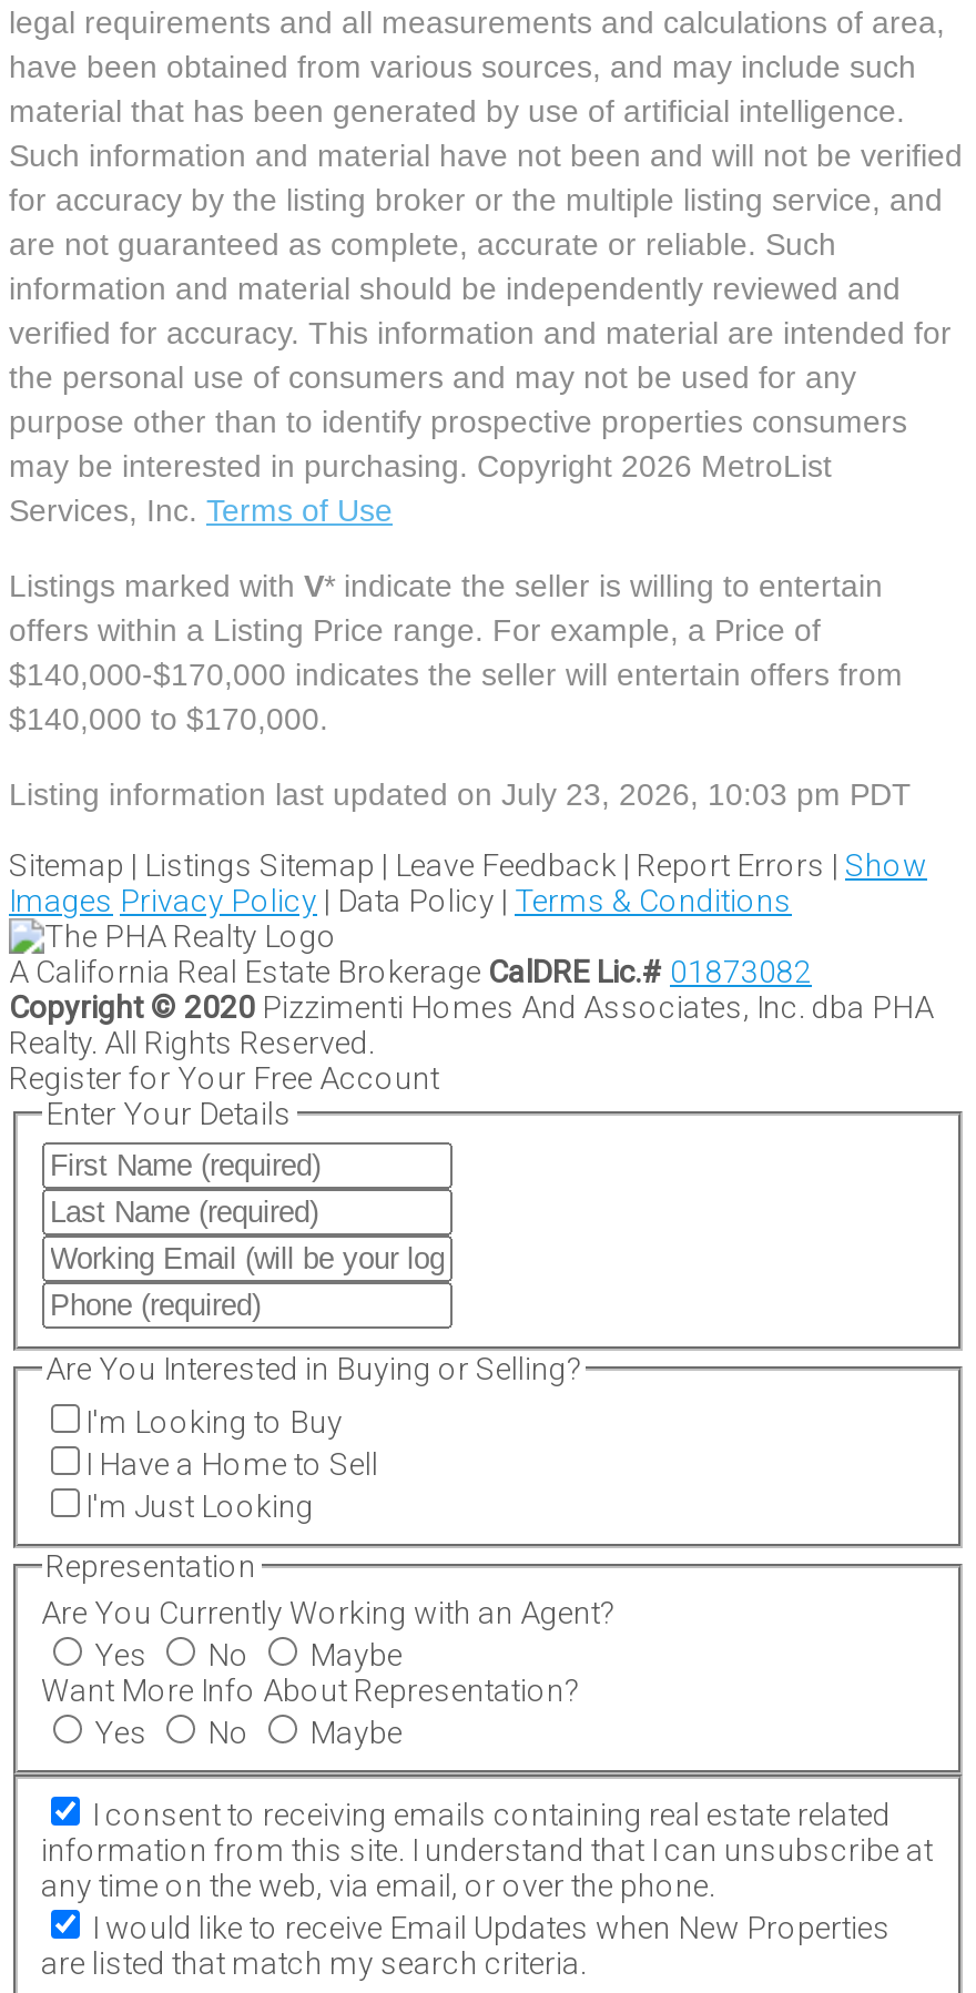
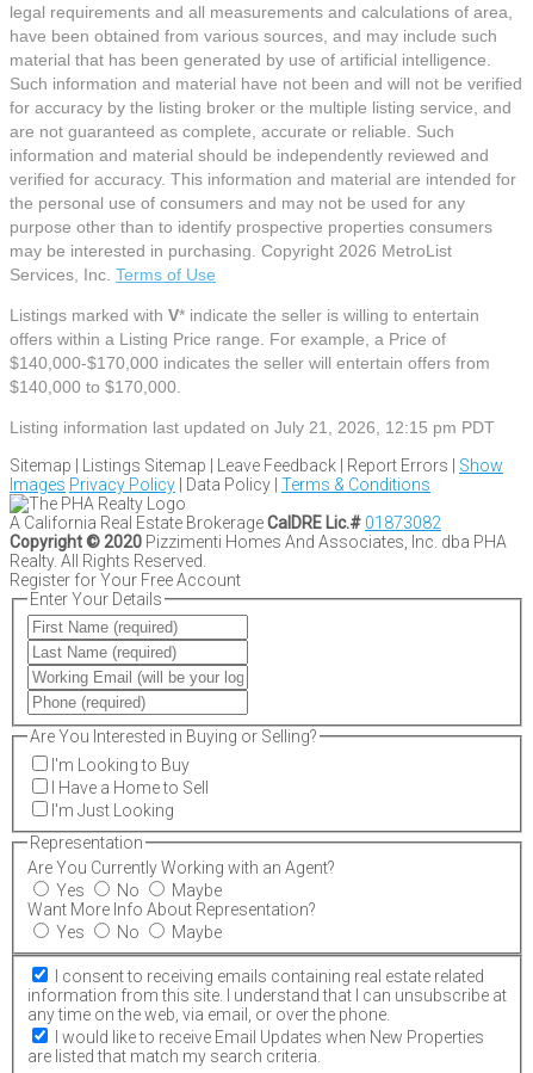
[9,776,912,811] Listing information last updated on July 23, 2026, 10:03 pm PDT -> [10,418,495,437] Listing information last updated on July 21, 2026, 12:15 pm PDT

